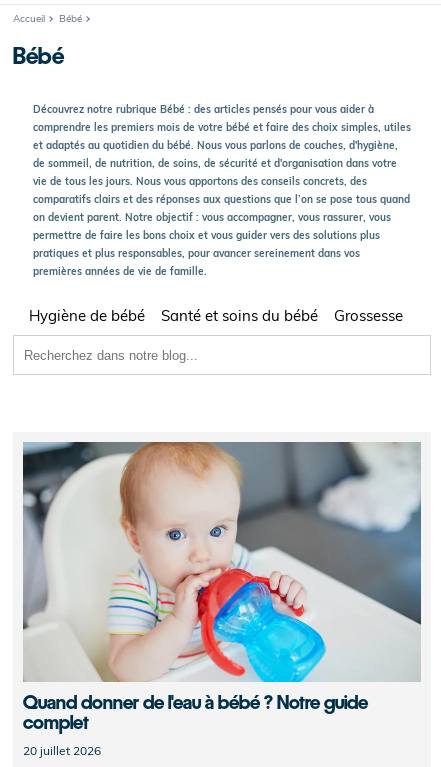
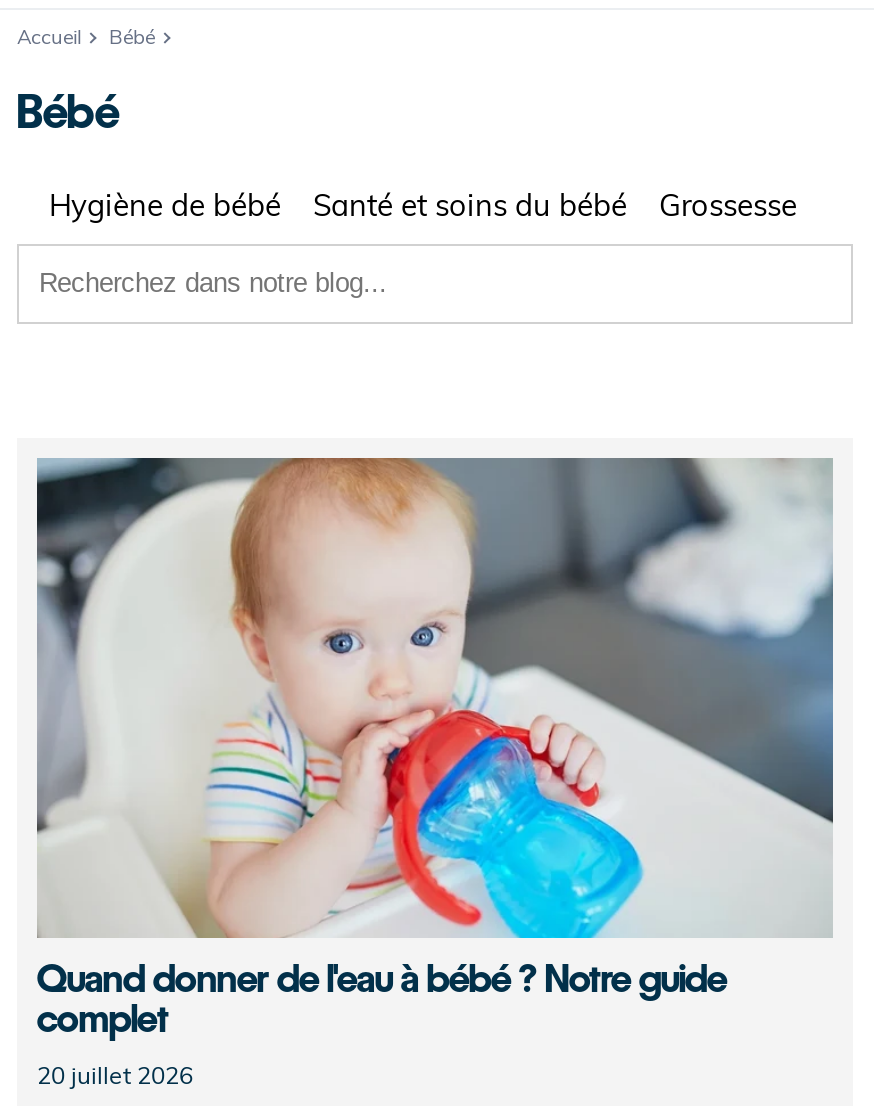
[33,103,411,278] Découvrez notre rubrique Bébé : des articles pensés pour vous aider à | comprendre les premiers mois de votre bébé et faire des choix simples, utiles | et adaptés au quotidien du bébé. Nous vous parlons de couches, d'hygiène, | de sommeil, de nutrition, de soins, de sécurité et d'organisation dans votre | vie de tous les jours. Nous vous apportons des conseils concrets, des | comparatifs clairs et des réponses aux questions que l’on se pose tous quand | on devient parent. Notre objectif : vous accompagner, vous rassurer, vous | permettre de faire les bons choix et vous guider vers des solutions plus | pratiques et plus responsables, pour avancer sereinement dans vos | premières années de vie de famille. -> none

